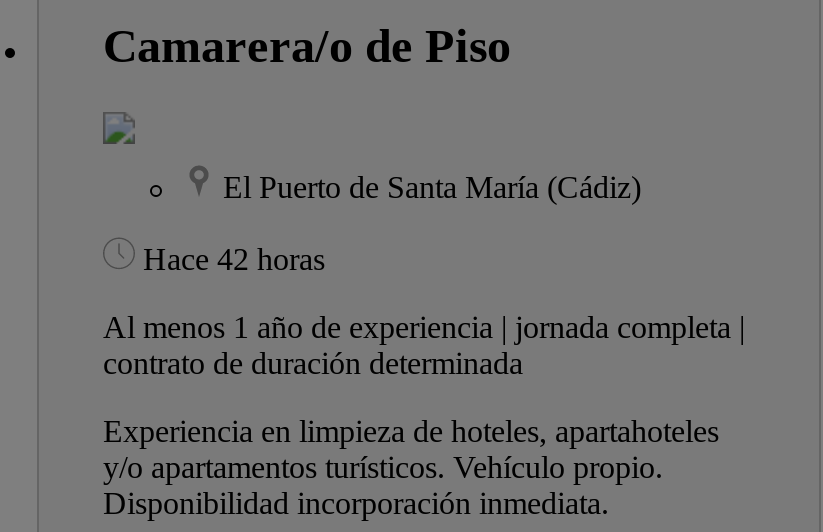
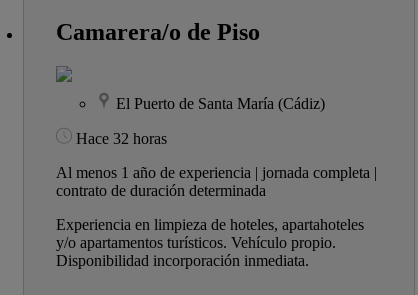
[135,242,325,276] Hace 42 horas -> [72,130,167,147] Hace 32 horas

